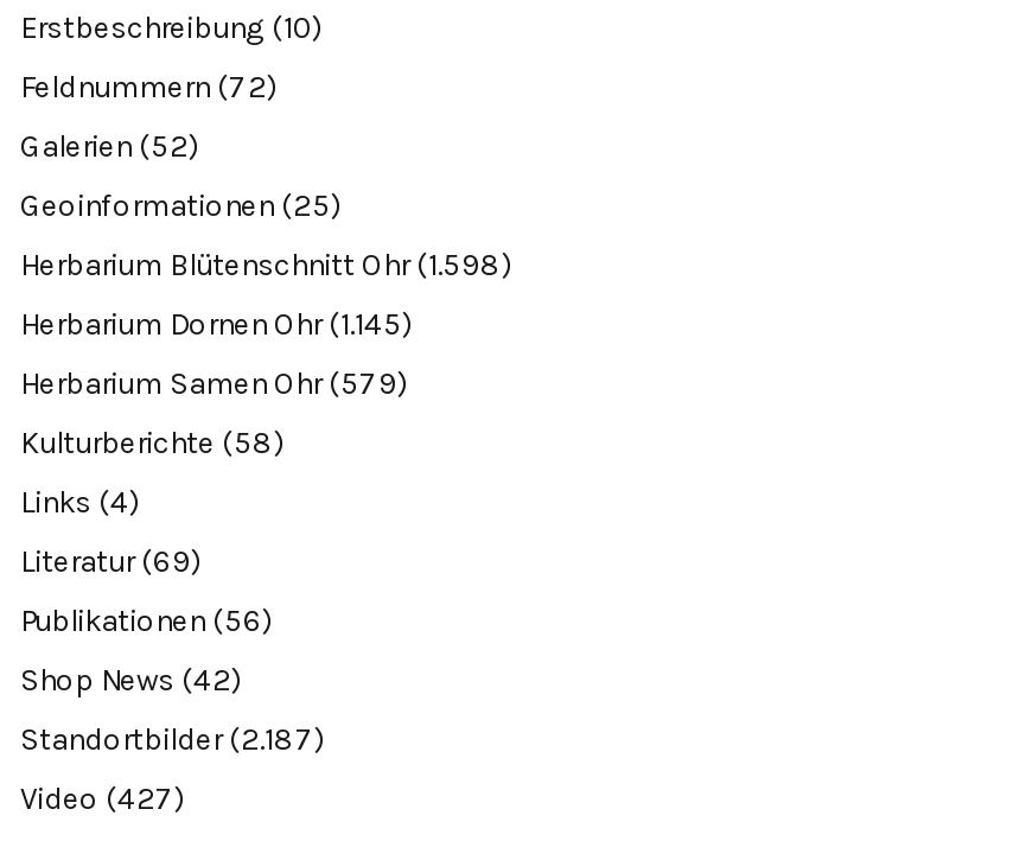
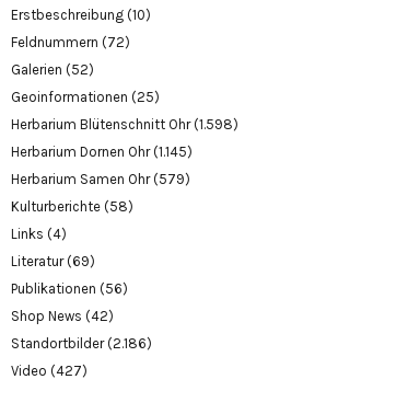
[20,722,326,758] Standortbilder (2.187) -> [11,336,152,352] Standortbilder (2.186)

